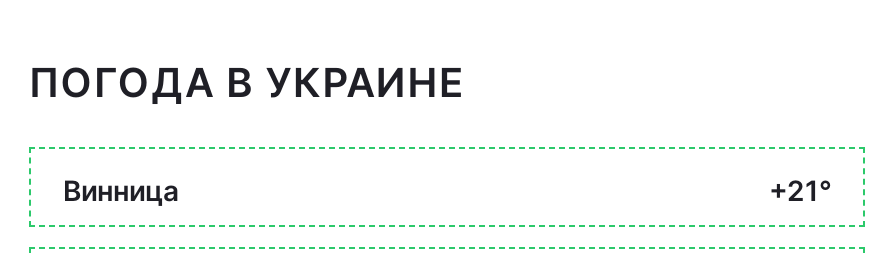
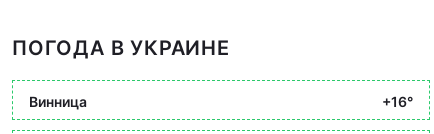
[769,172,831,206] +21° -> [382,92,413,109] +16°

